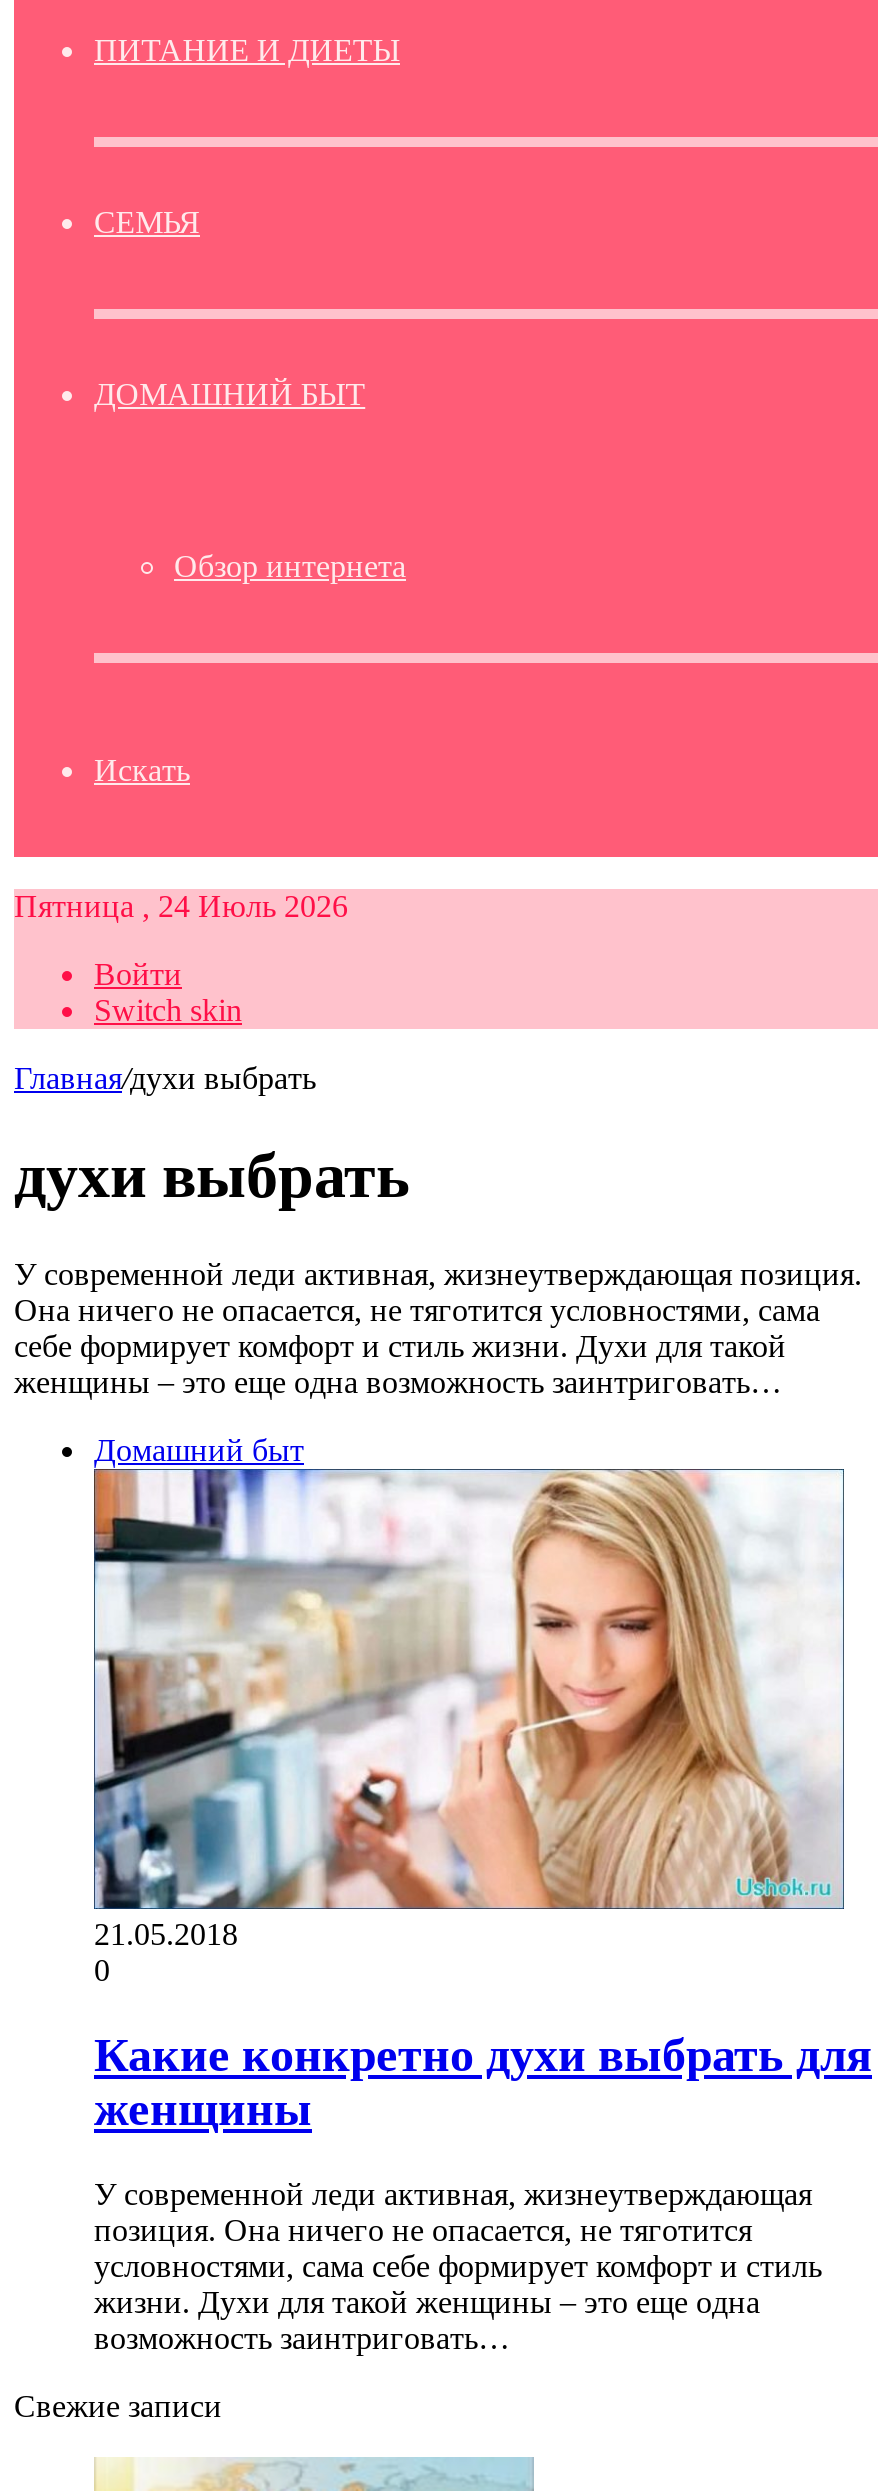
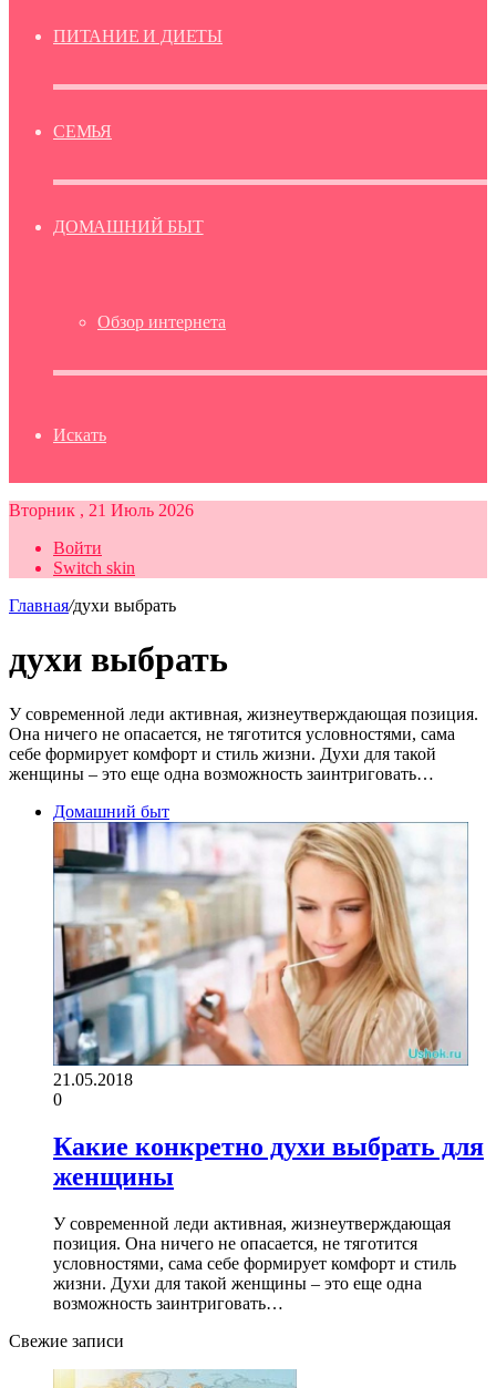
[14,889,348,923] Пятница , 24 Июль 2026 -> [9,501,194,520] Вторник , 21 Июль 2026

